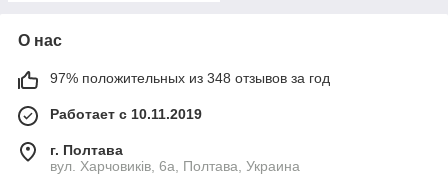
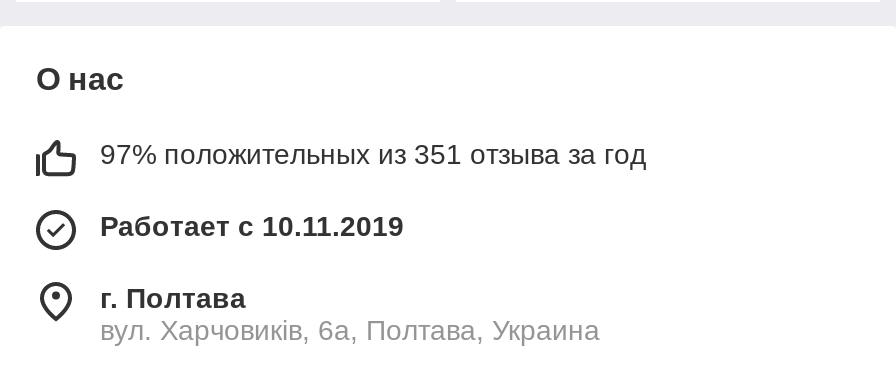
[50,70,330,86] 97% положительных из 348 отзывов за год -> [100,138,646,170] 97% положительных из 351 отзыва за год

